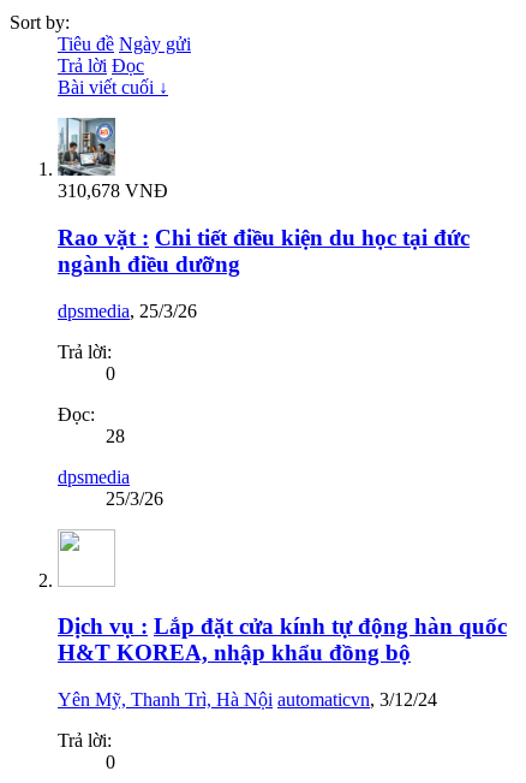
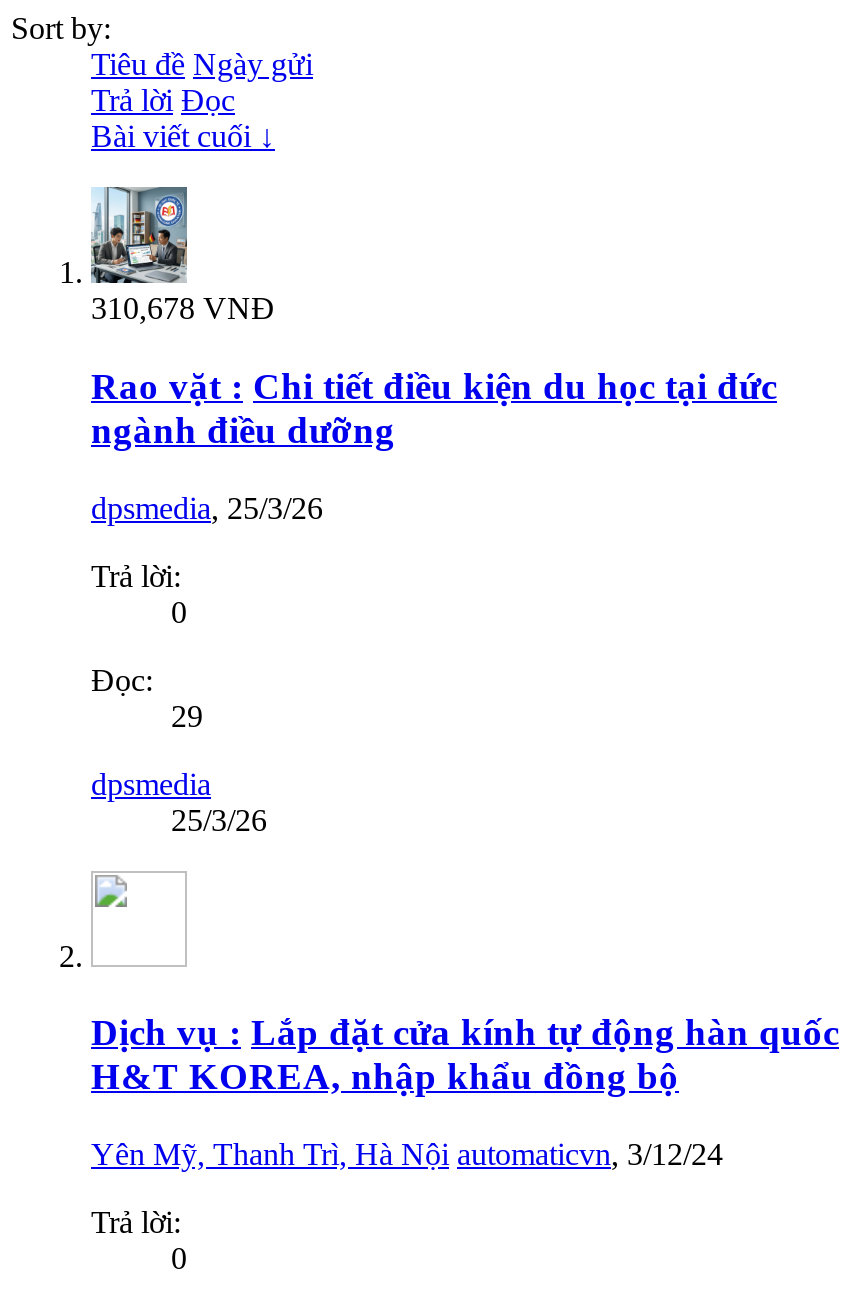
[106,425,125,446] 28 -> [171,698,203,732] 29

